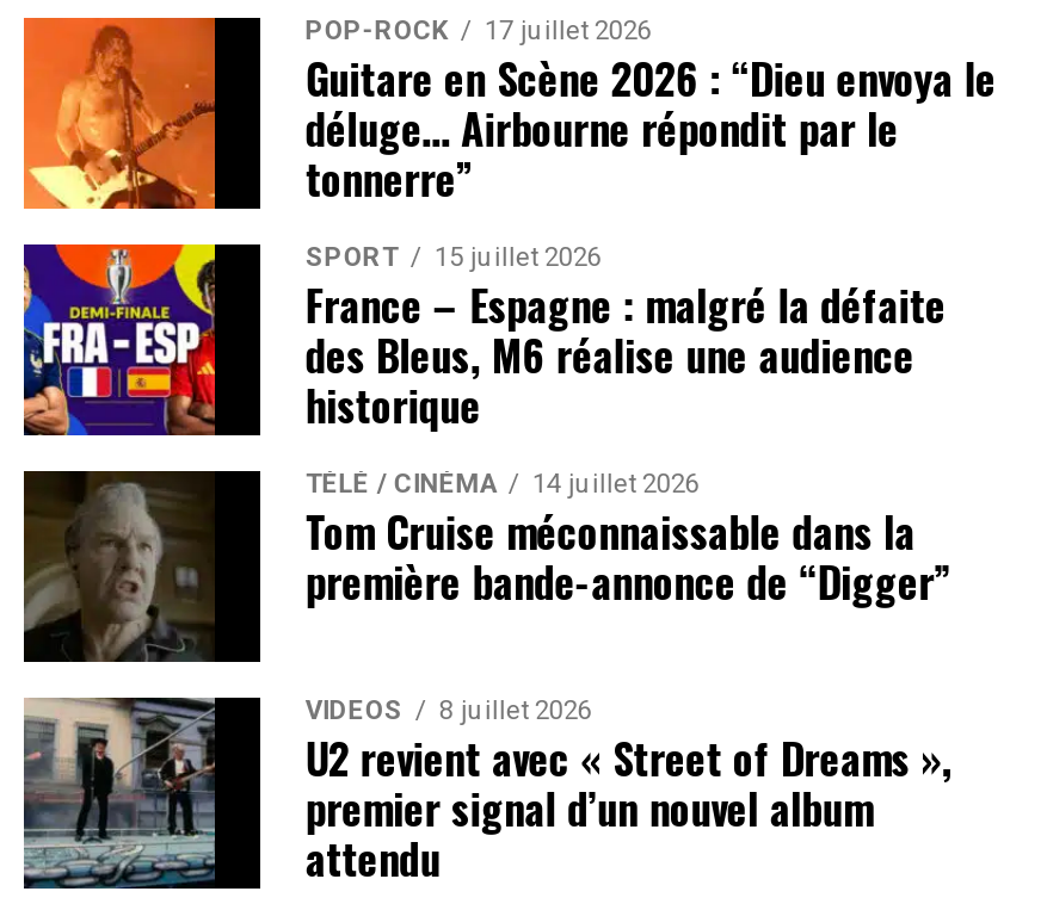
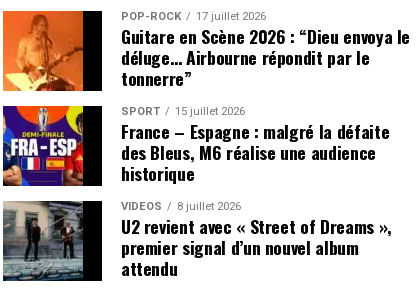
[24,468,952,662] [image] | TÉLÉ / CINÉMA | 14 juillet 2026 | Tom Cruise méconnaissable dans la | première bande-annonce de “Digger” -> none

